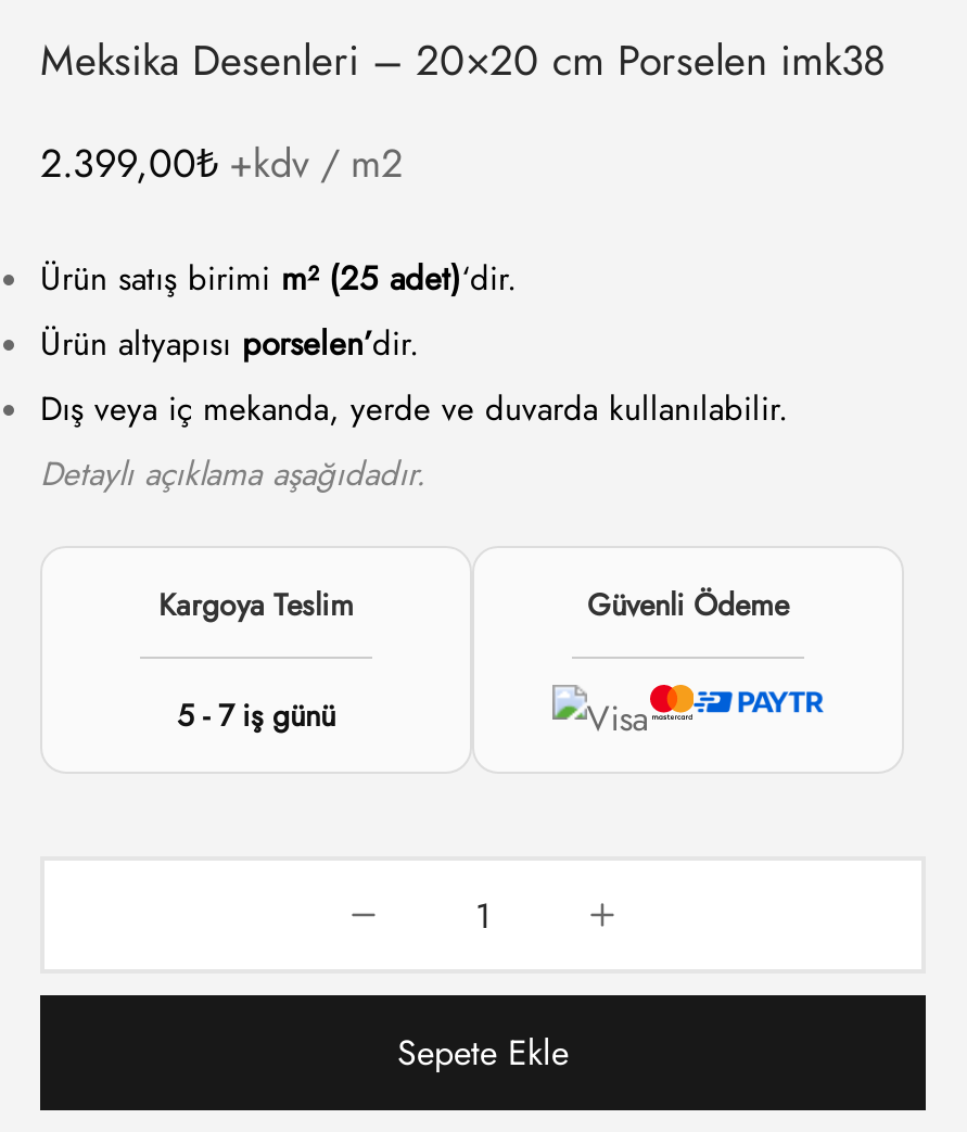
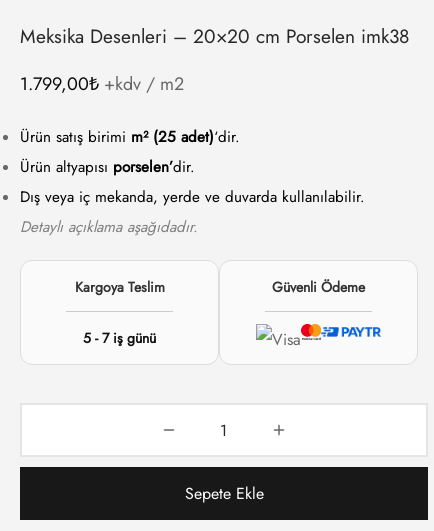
[40,136,403,192] 2.399,00₺ +kdv / m2 -> [20,71,184,97] 1.799,00₺ +kdv / m2

